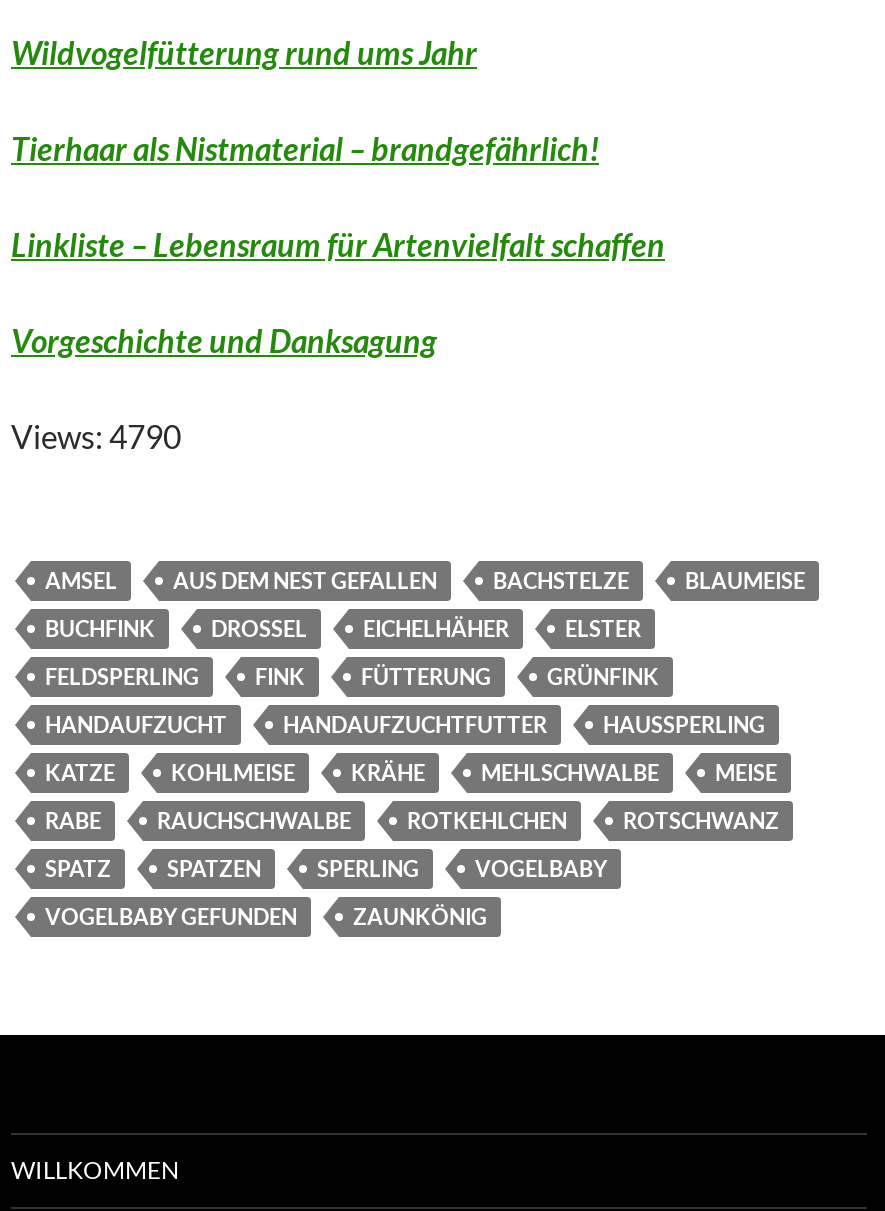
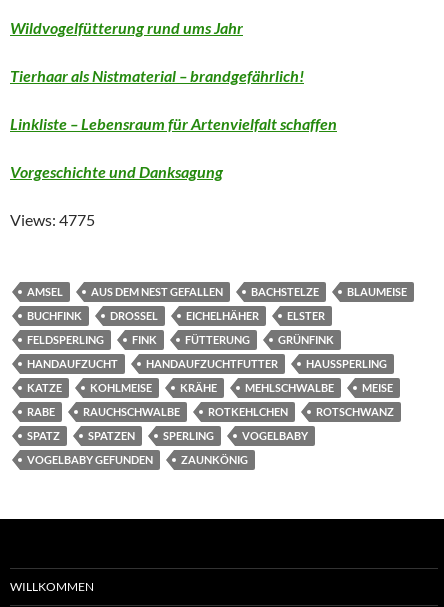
[11,417,181,455] Views: 4790 -> [10,210,95,229] Views: 4775

